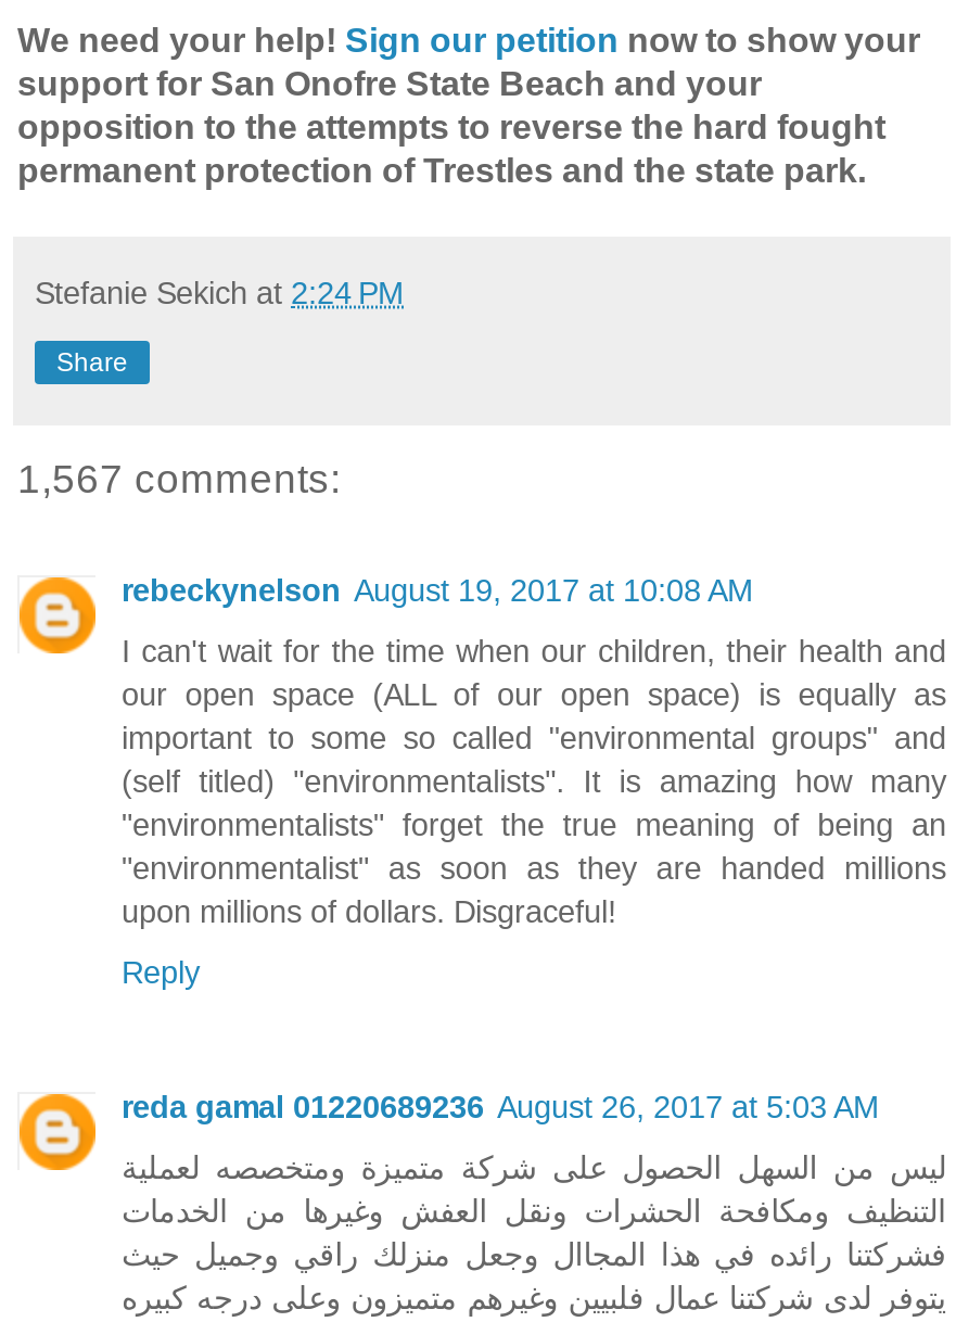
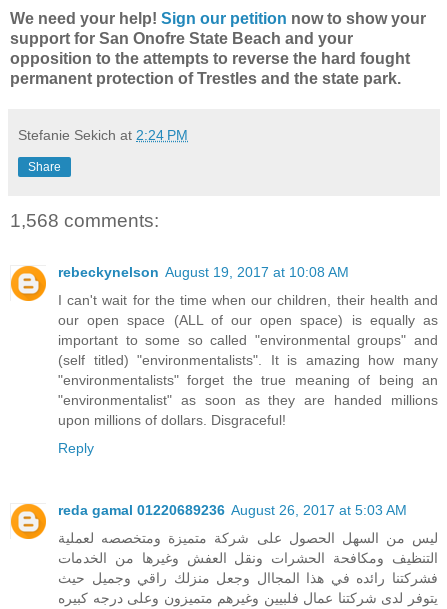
[17,455,341,501] 1,567 comments: -> [10,210,159,231] 1,568 comments:

